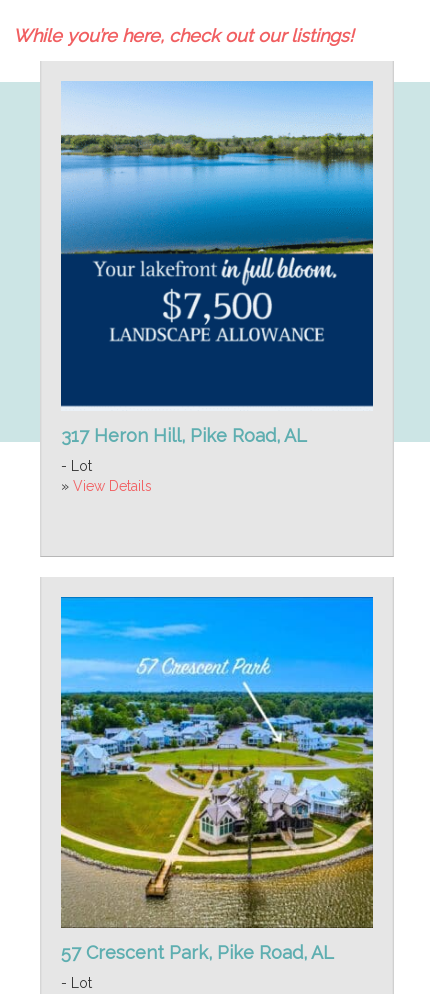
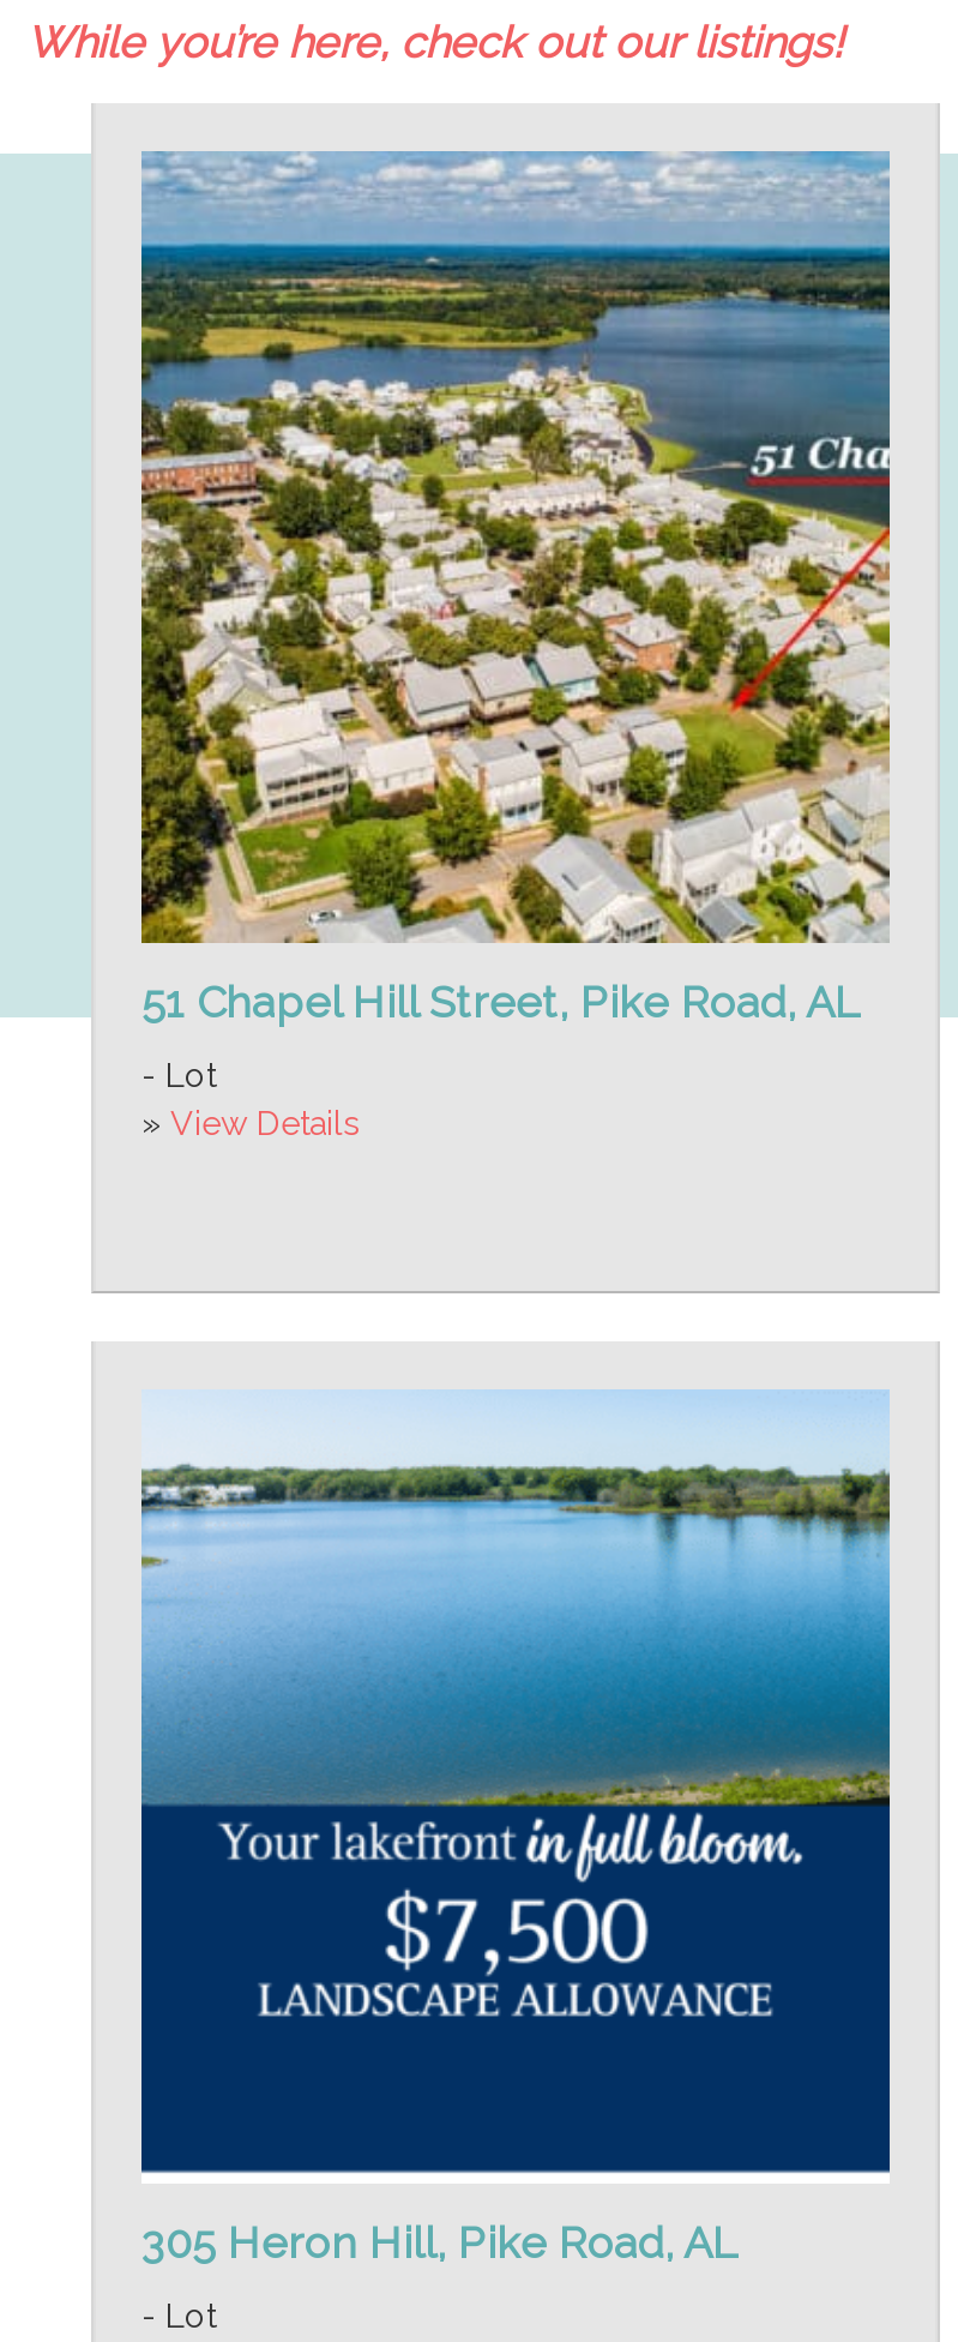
[60,81,374,446] [image] | 317 Heron Hill, Pike Road, AL -> [139,151,892,1028] [image] | 51 Chapel Hill Street, Pike Road, AL
[60,596,374,963] [image] | 57 Crescent Park, Pike Road, AL -> [139,1389,892,2267] [image] | 305 Heron Hill, Pike Road, AL

